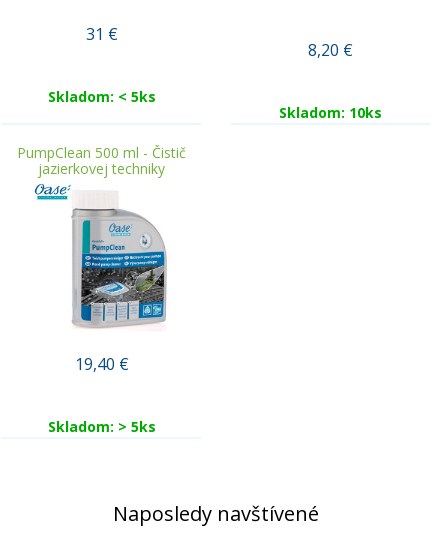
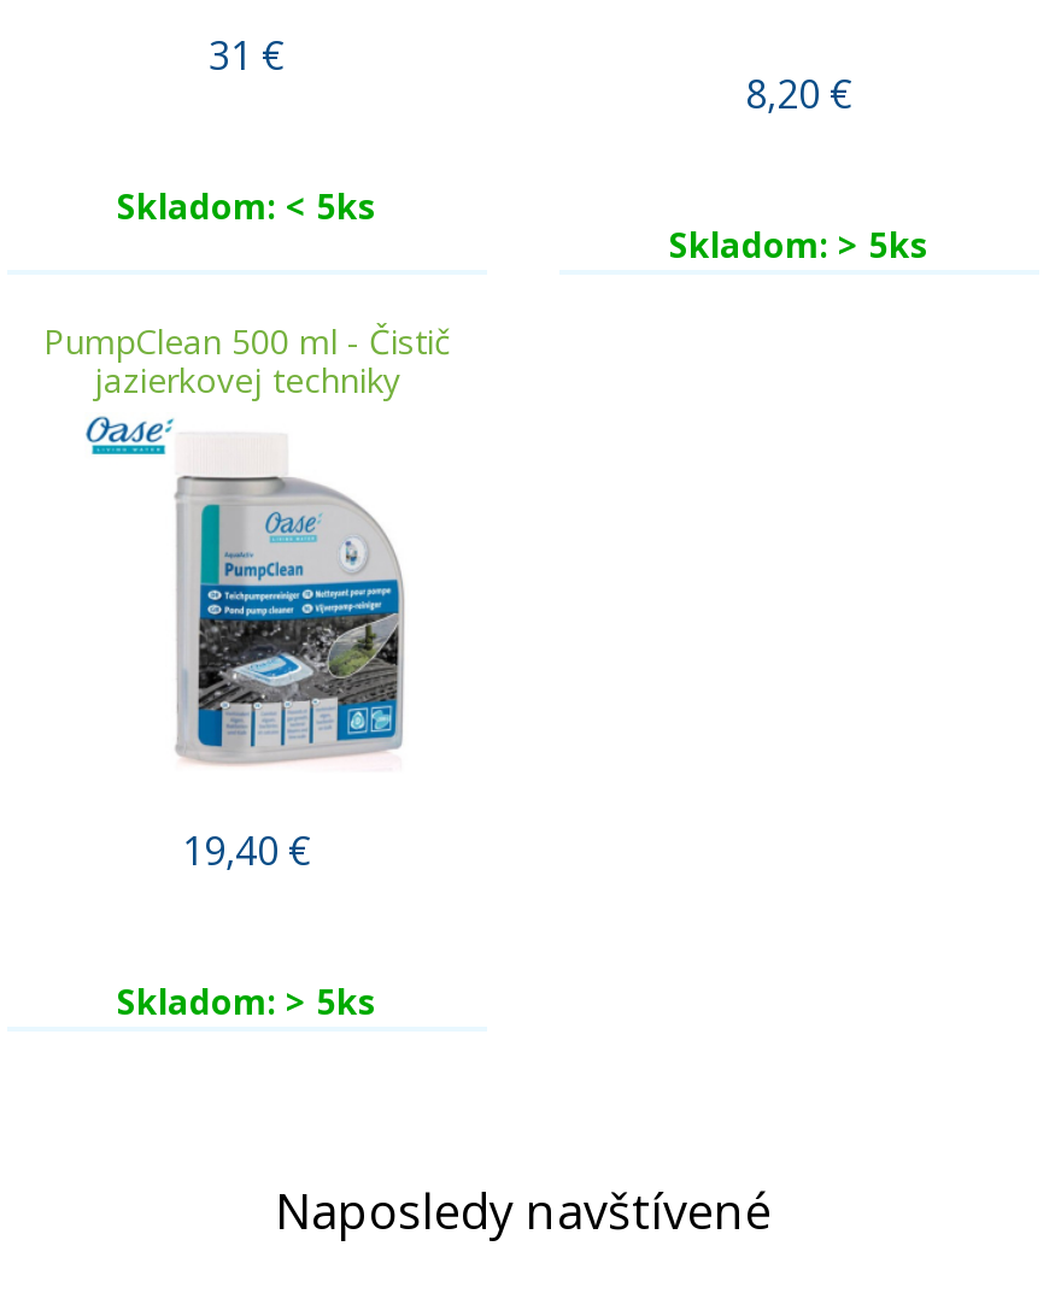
[279,103,382,122] Skladom: 10ks -> [669,223,930,268] Skladom: > 5ks

